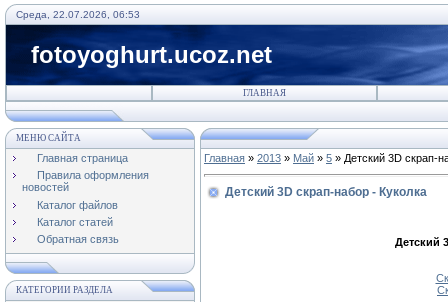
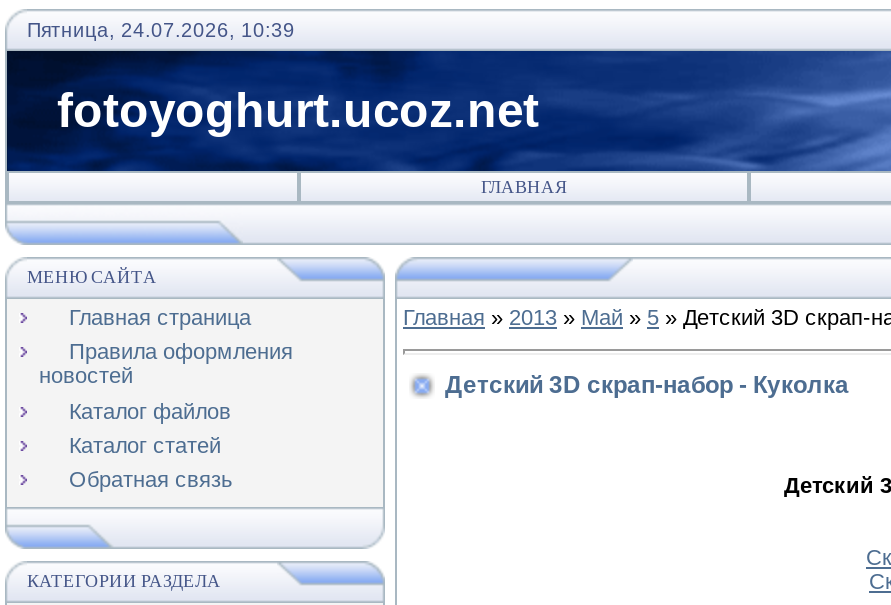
[16,9,140,20] Среда, 22.07.2026, 06:53 -> [27,19,295,41] Пятница, 24.07.2026, 10:39

